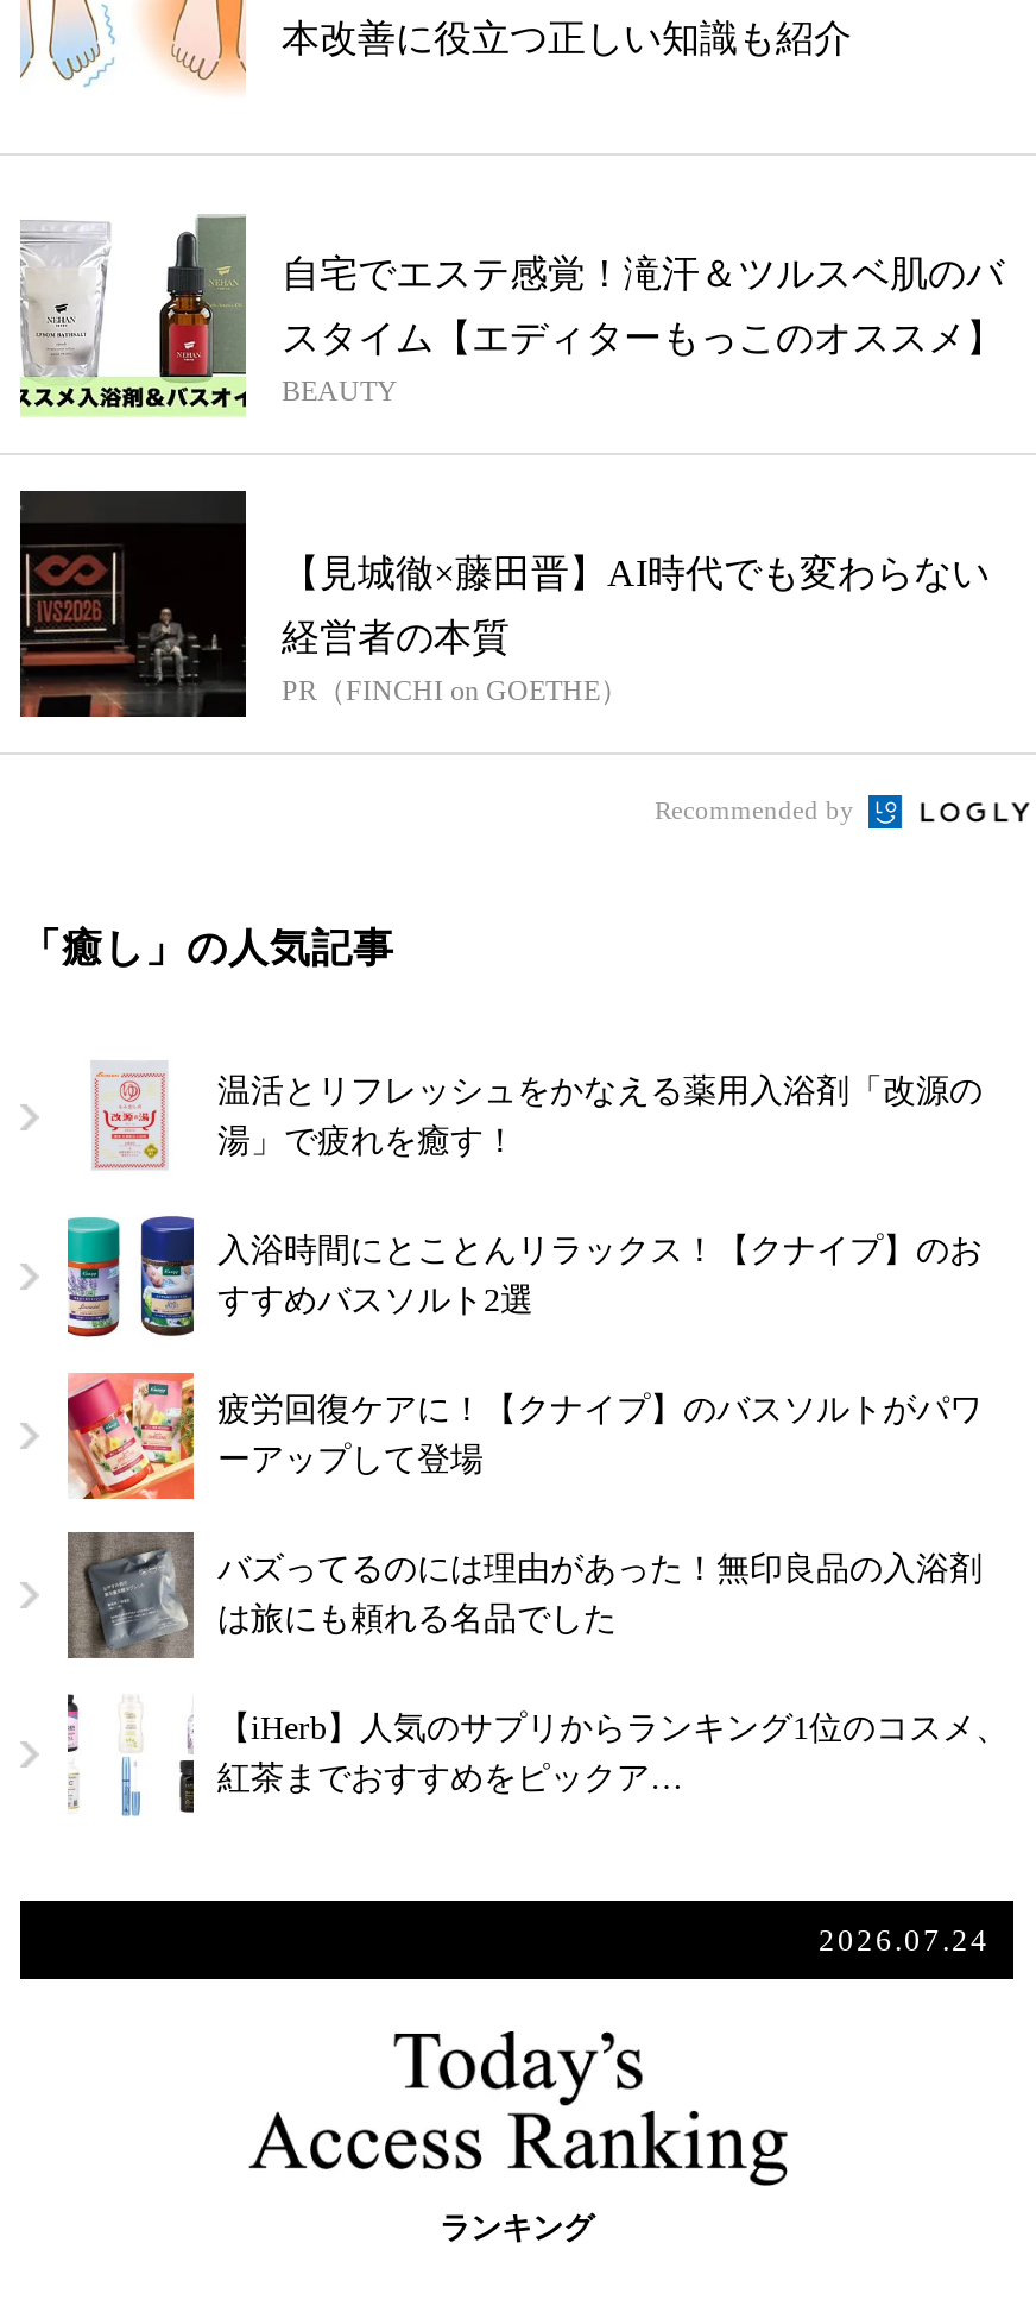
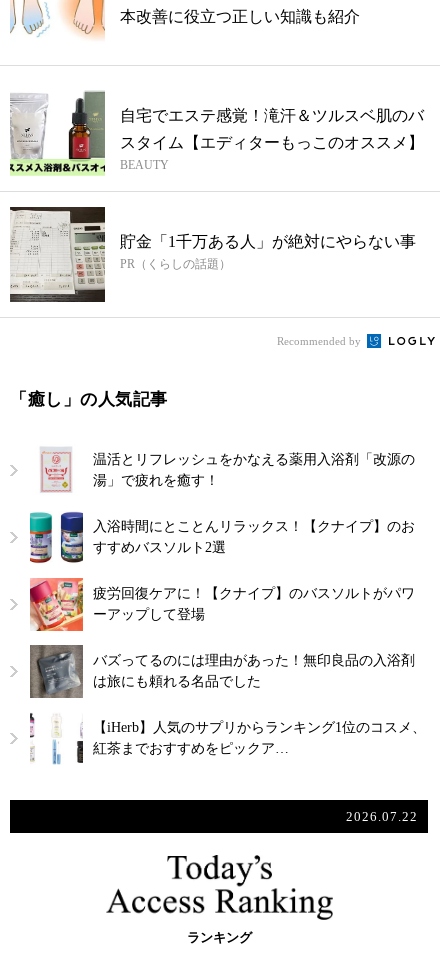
[18,490,990,718] [image] | 【見城徹×藤田晋】AI時代でも変わらない | 経営者の本質 | PR（FINCHI on GOETHE） -> [10,207,416,303] [image] | 貯金「1千万ある人」が絶対にやらない事 | PR（くらしの話題）
[819,1923,990,1958] 2026.07.24 -> [346,809,418,824] 2026.07.22

